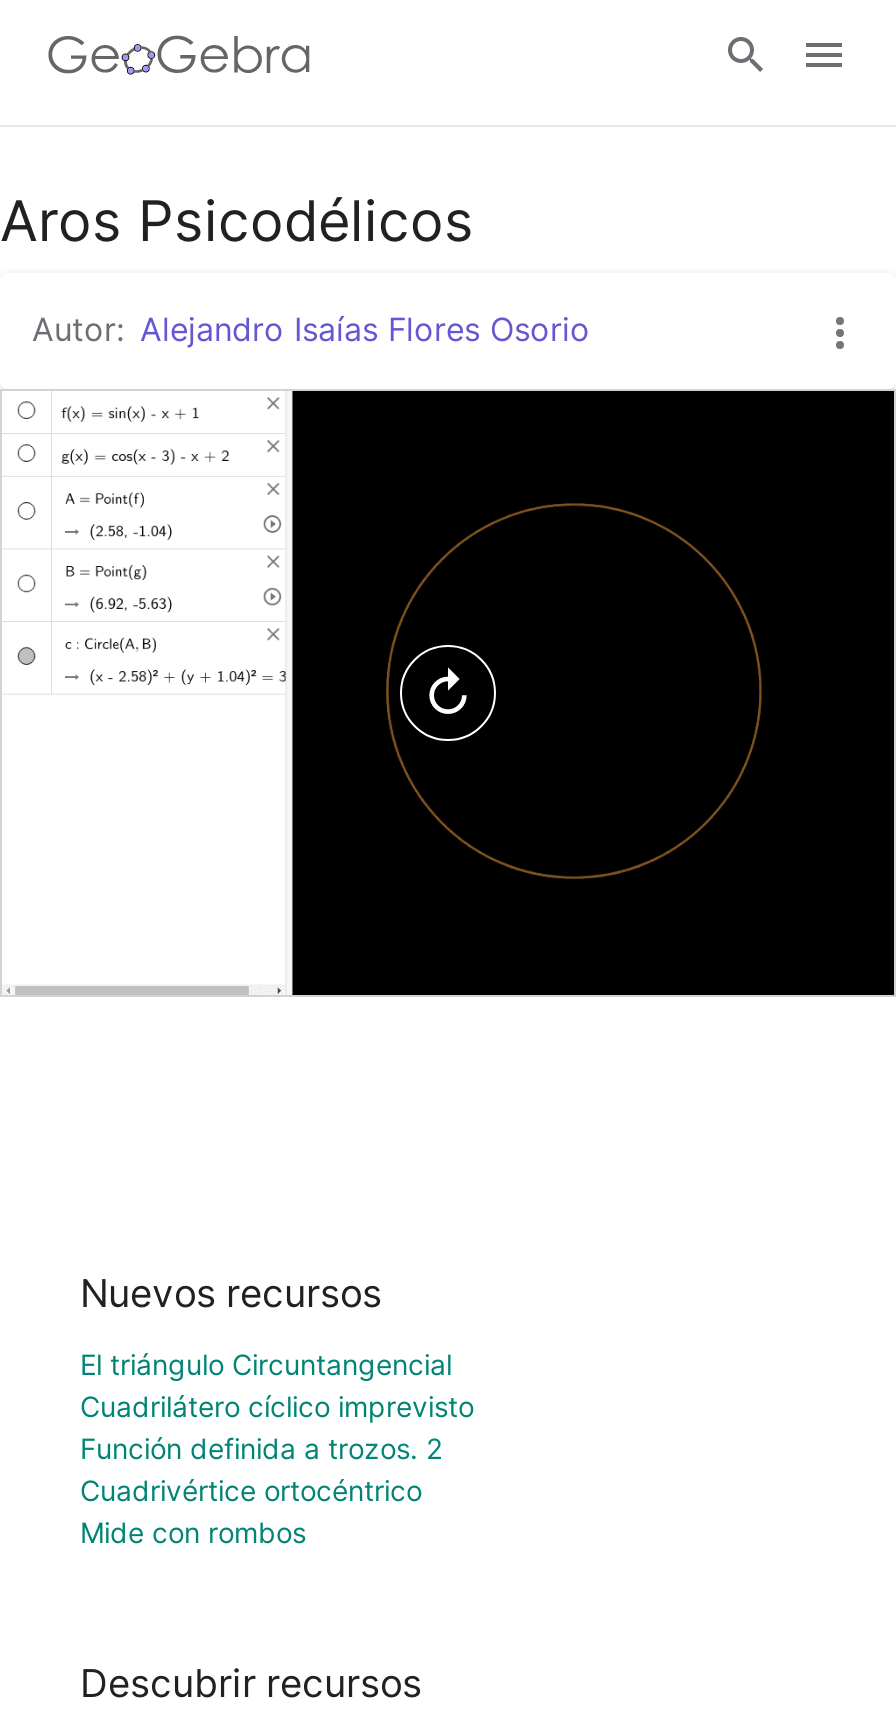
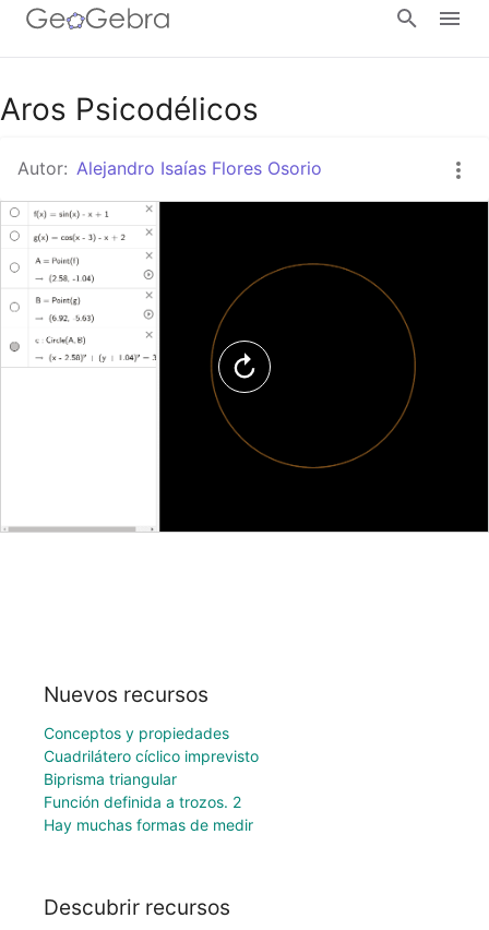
[80,1347,452,1381] El triángulo Circuntangencial -> [44,723,229,742] Conceptos y propiedades
none -> [44,769,177,788] Biprisma triangular
moved [80,1431,442,1465] -> [44,792,241,811]: Función definida a trozos. 2
[80,1473,422,1549] Cuadrivértice ortocéntrico | Mide con rombos -> [44,815,253,834] Hay muchas formas de medir

